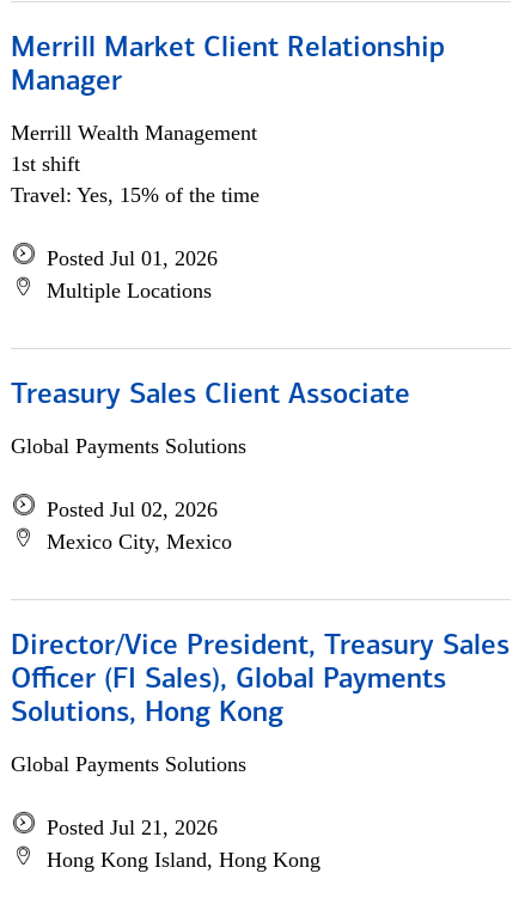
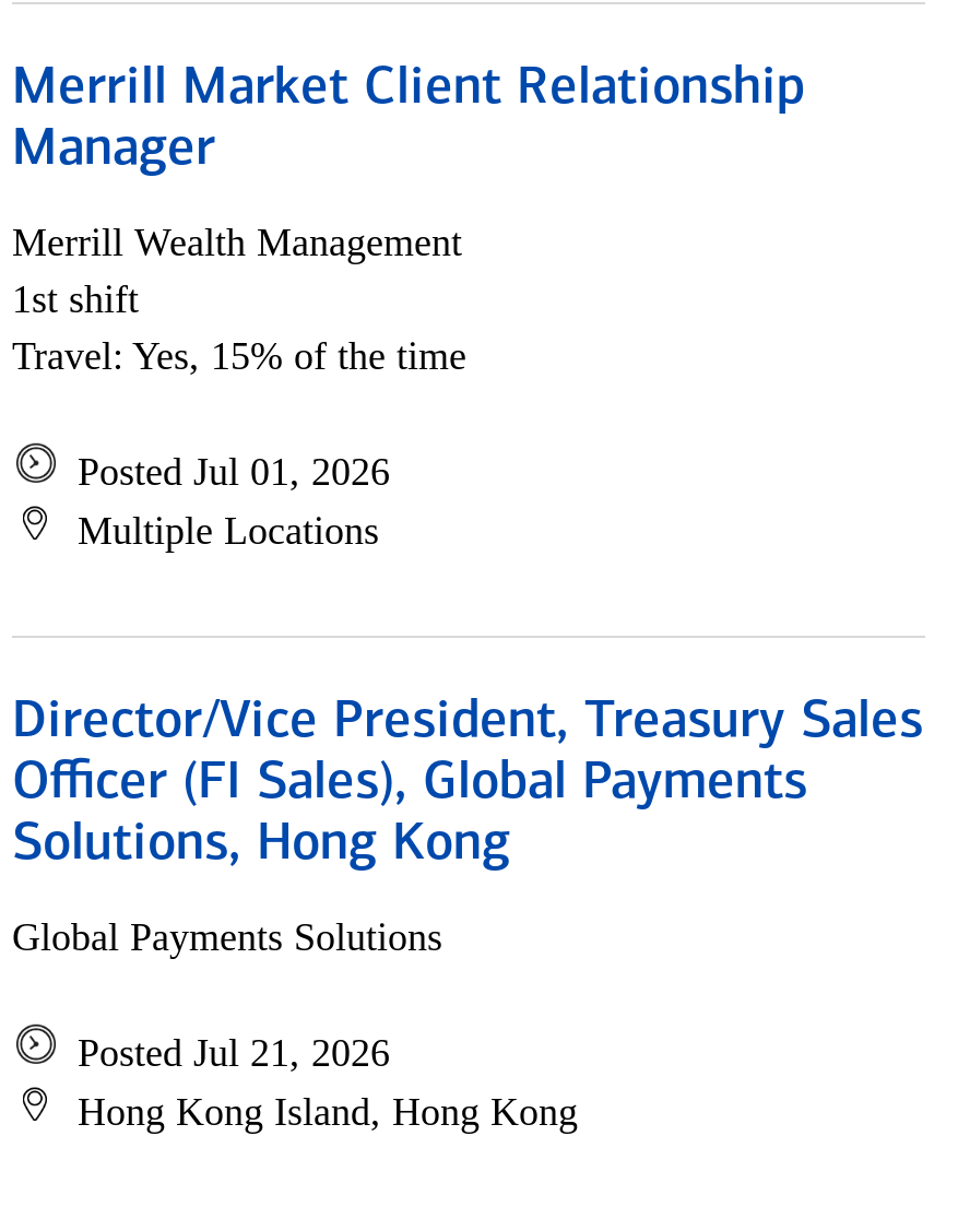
[11,381,410,554] Treasury Sales Client Associate | Global Payments Solutions | Posted Jul 02, 2026 | Mexico City, Mexico -> none

